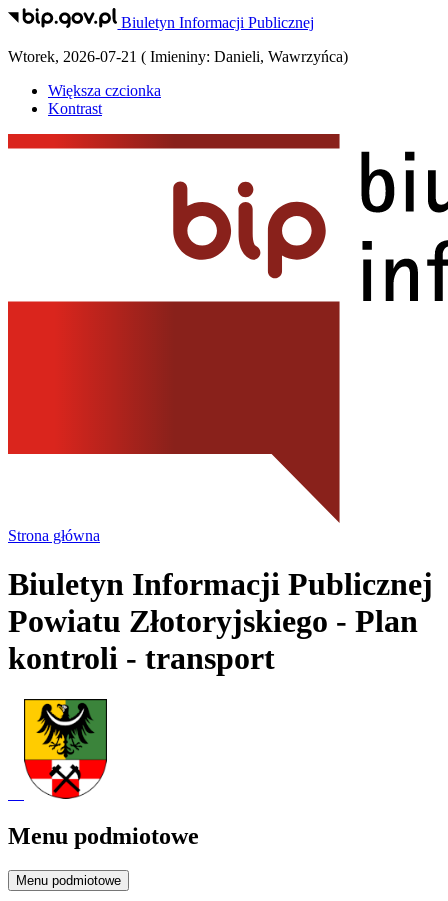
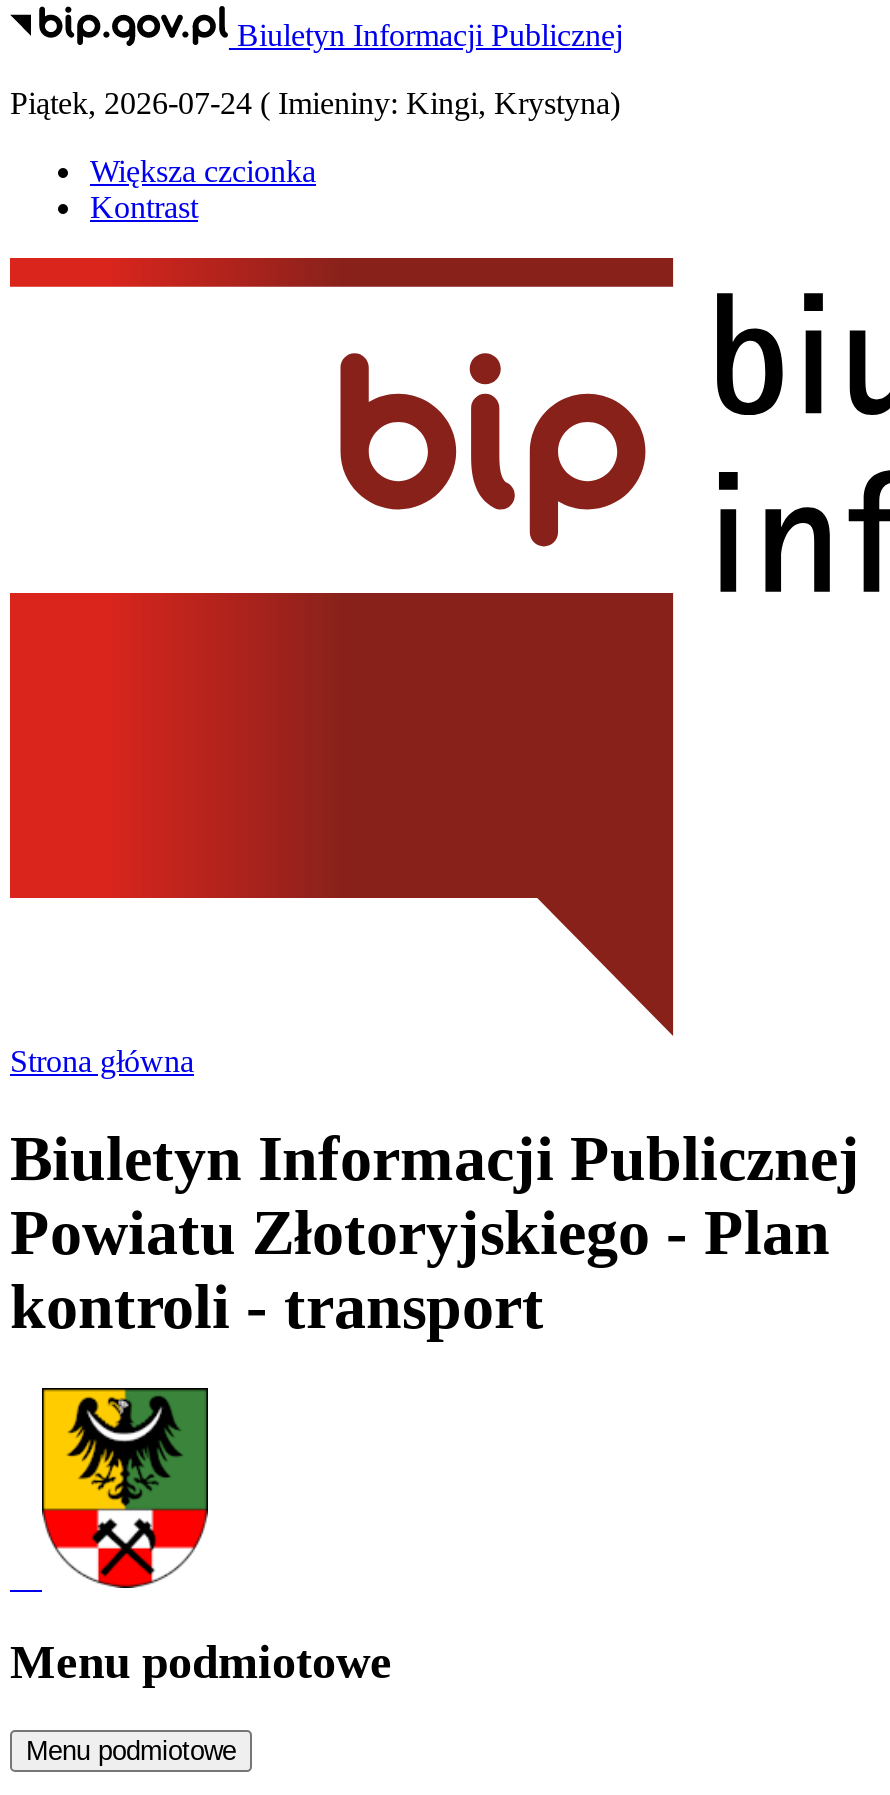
[8,48,348,65] Wtorek, 2026-07-21 (Imieniny: Danieli, Wawrzyńca) -> [10,86,620,120] Piątek, 2026-07-24 (Imieniny: Kingi, Krystyna)

